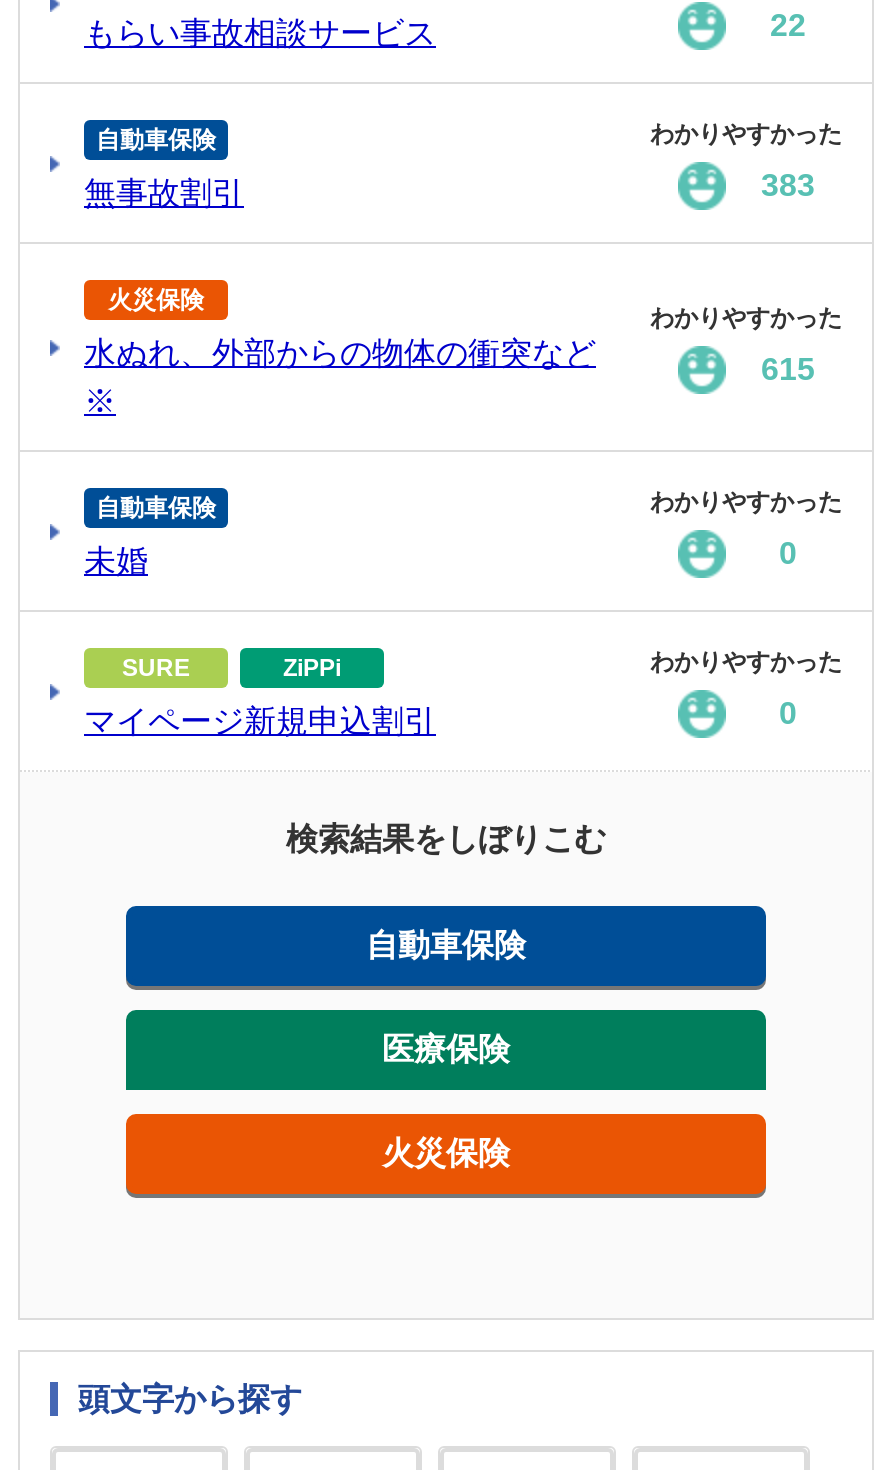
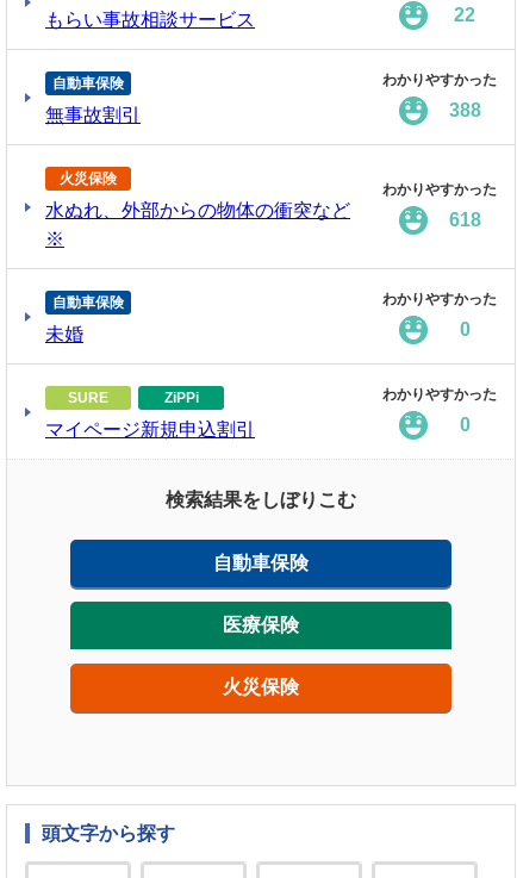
[761,168,815,202] 383 -> [449,100,481,120] 388
[761,352,815,386] 615 -> [449,210,481,230] 618

